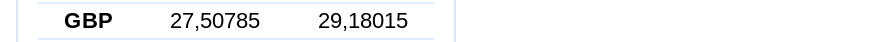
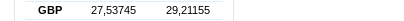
[170,8,260,32] 27,50785 -> [91,4,136,16] 27,53745
[318,8,408,32] 29,18015 -> [166,4,210,16] 29,21155

